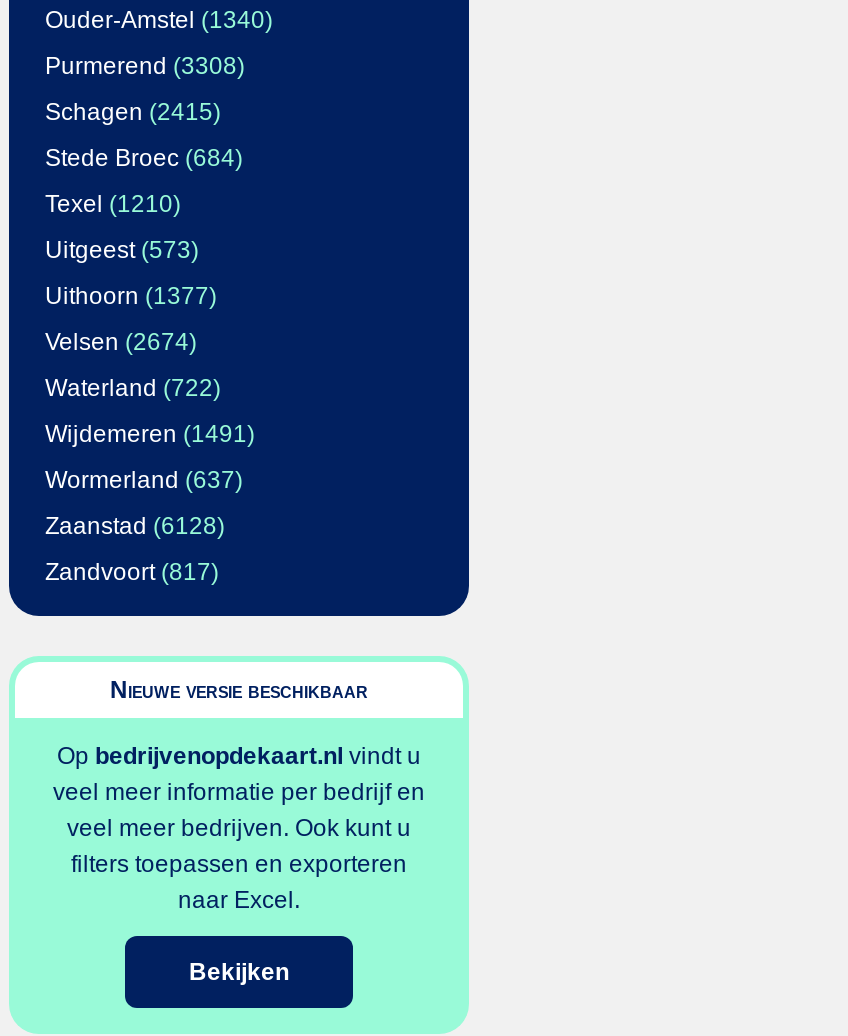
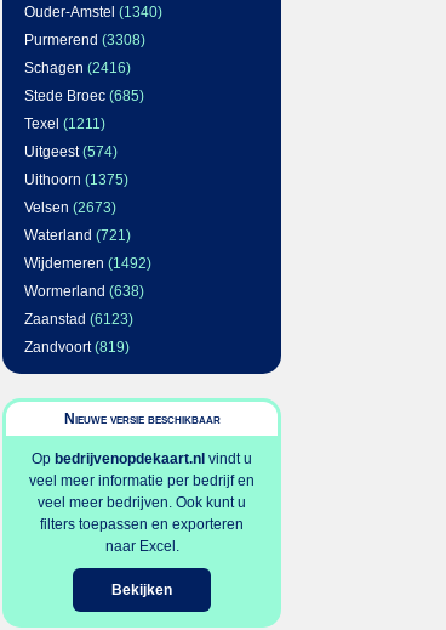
[45,98,221,126] Schagen (2415) -> [24,59,131,76] Schagen (2416)
[45,144,243,172] Stede Broec (684) -> [24,87,144,104] Stede Broec (685)
[45,190,181,218] Texel (1210) -> [24,115,105,132] Texel (1211)
[45,236,199,264] Uitgeest (573) -> [24,143,118,160] Uitgeest (574)
[45,282,217,310] Uithoorn (1377) -> [24,171,128,188] Uithoorn (1375)
[45,328,197,356] Velsen (2674) -> [24,199,116,216] Velsen (2673)
[45,374,221,402] Waterland (722) -> [24,227,131,244] Waterland (721)
[45,420,255,448] Wijdemeren (1491) -> [24,255,151,272] Wijdemeren (1492)
[45,466,243,494] Wormerland (637) -> [24,283,144,300] Wormerland (638)
[45,512,225,540] Zaanstad (6128) -> [24,311,133,328] Zaanstad (6123)
[45,558,219,586] Zandvoort (817) -> [24,339,130,356] Zandvoort (819)

